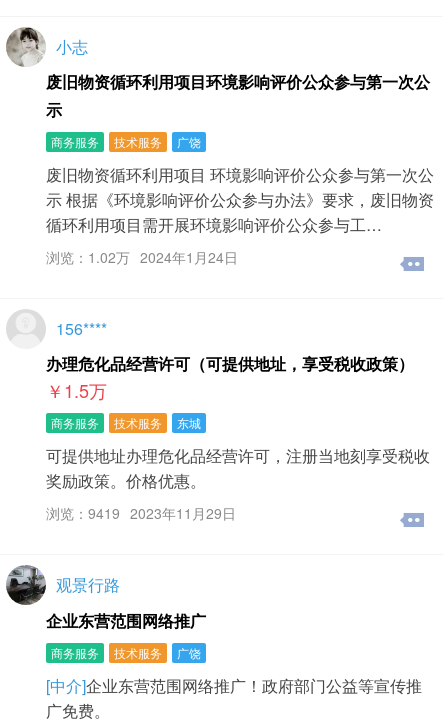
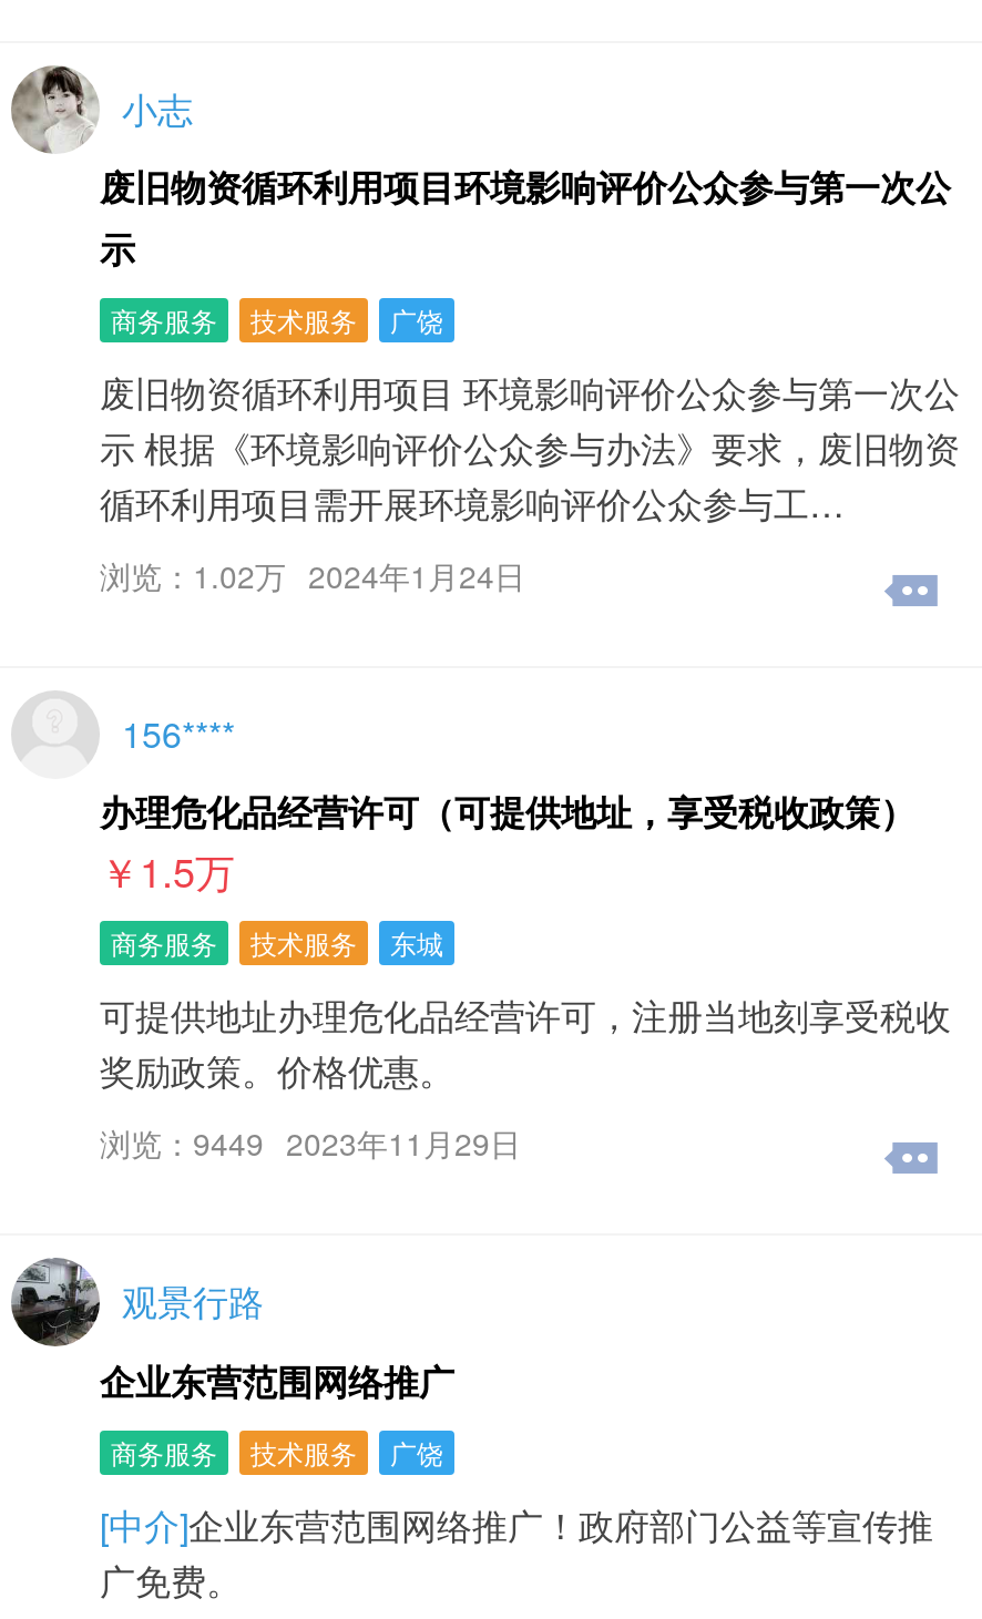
[46,503,236,523] 浏览：9419 2023年11月29日 -> [100,1121,521,1165] 浏览：9449 2023年11月29日

